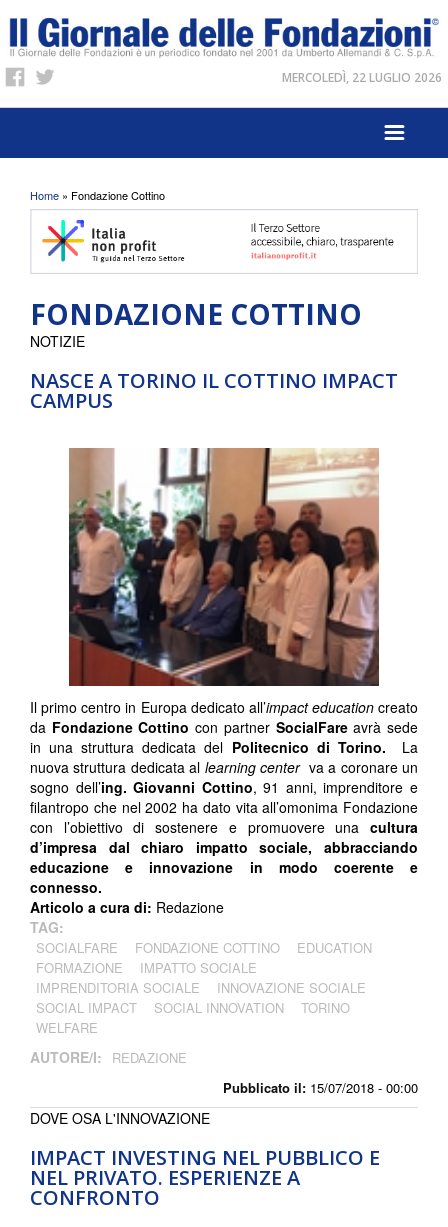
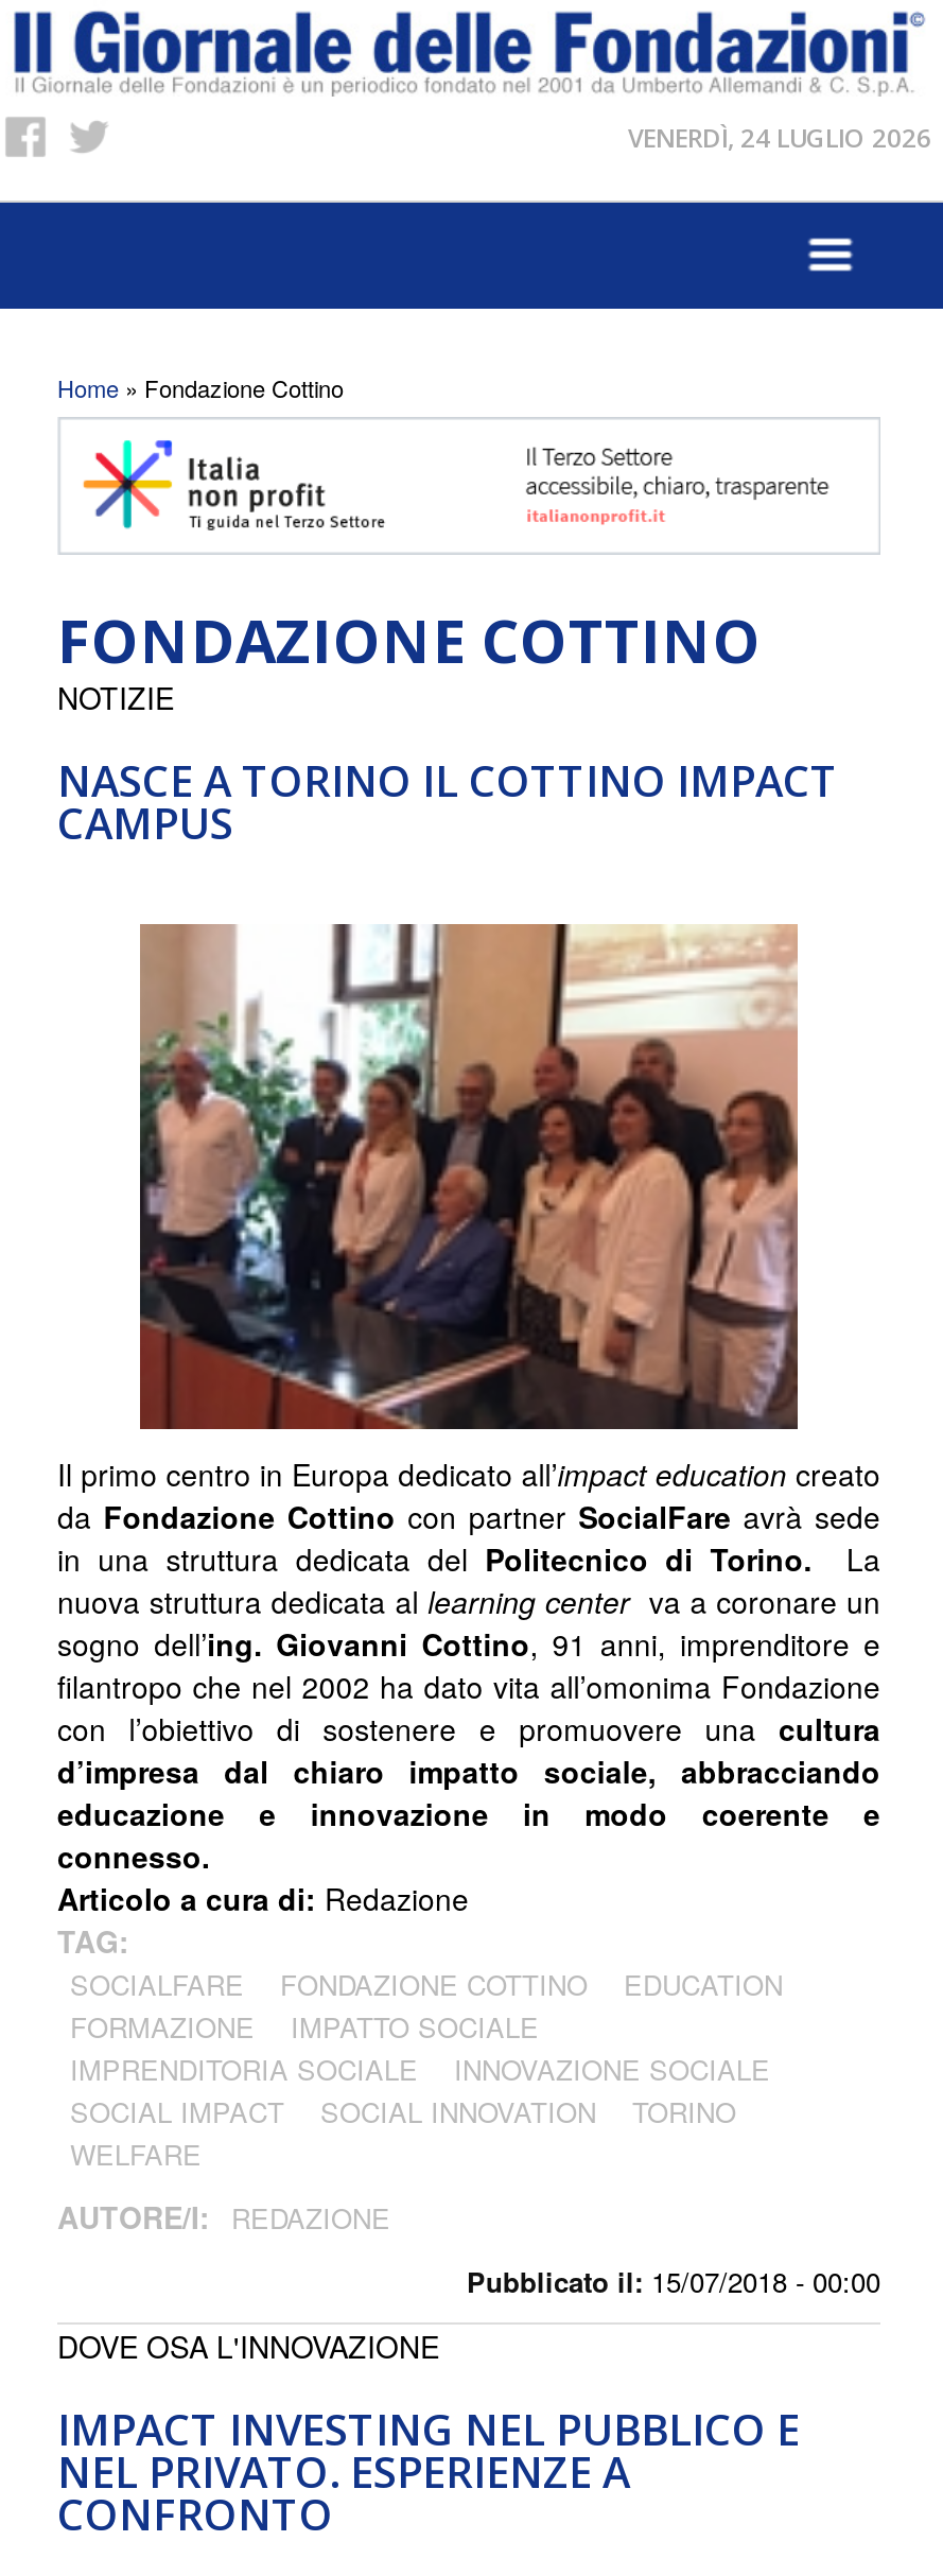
[282,69,442,86] MERCOLEDÌ, 22 LUGLIO 2026 -> [628,120,931,156] VENERDÌ, 24 LUGLIO 2026

